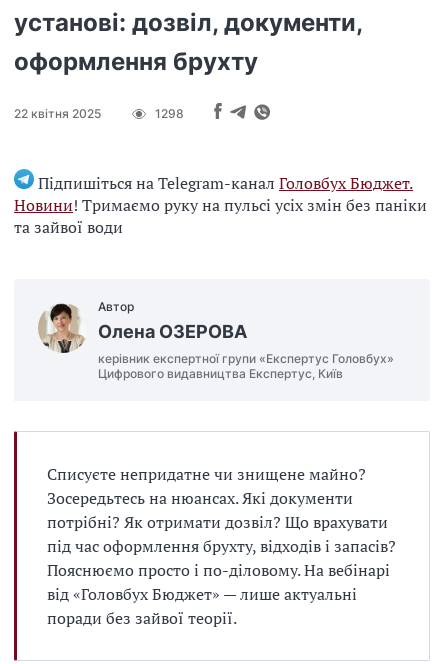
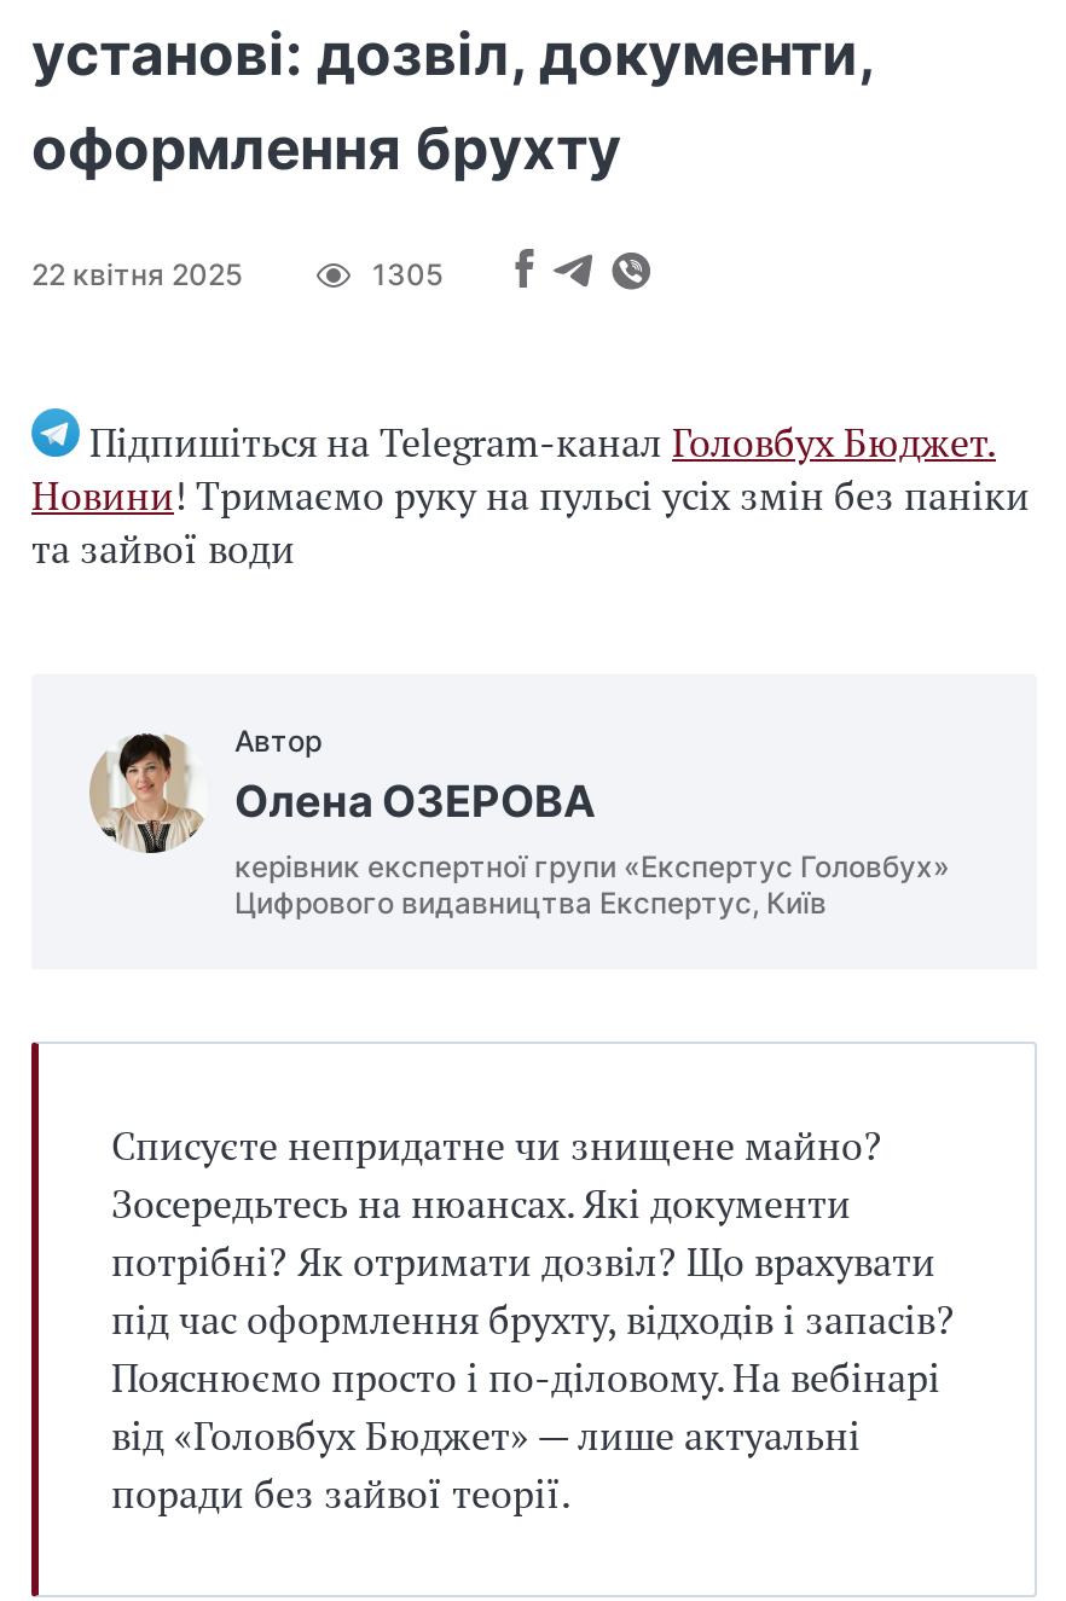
[155,106,184,121] 1298 -> [372,256,442,292] 1305

